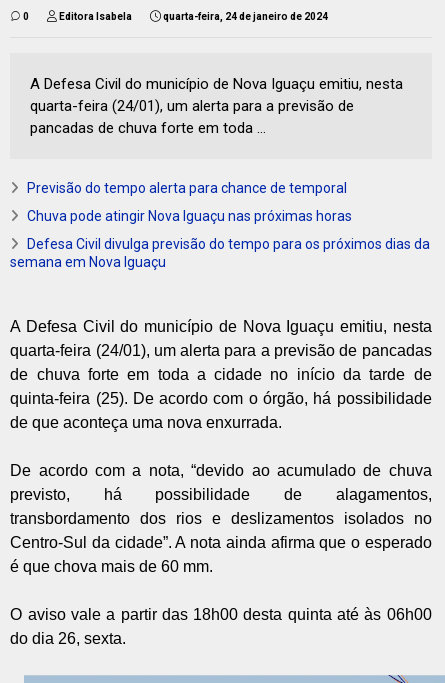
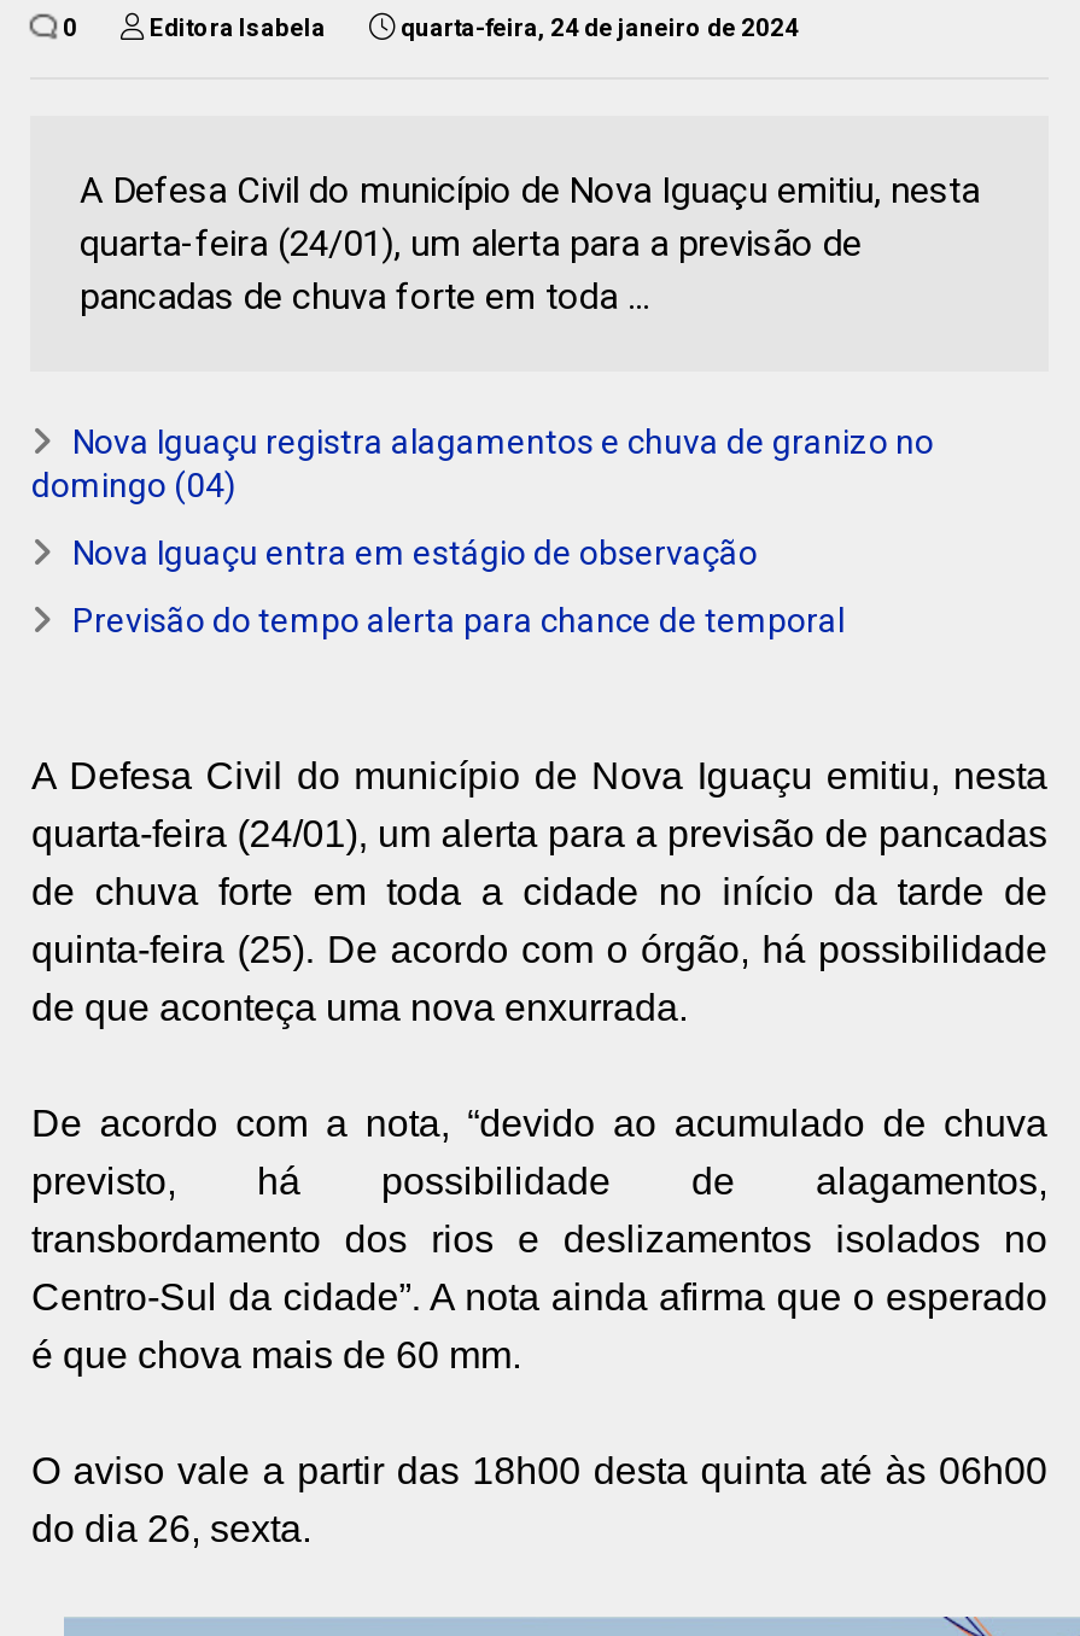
none -> [31,422,934,572] Nova Iguaçu registra alagamentos e chuva de granizo no | domingo (04) | Nova Iguaçu entra em estágio de observação
moved [27,180,347,196] -> [72,601,844,639]: Previsão do tempo alerta para chance de temporal
[10,208,430,270] Chuva pode atingir Nova Iguaçu nas próximas horas | Defesa Civil divulga previsão do tempo para os próximos dias da | semana em Nova Iguaçu -> none

